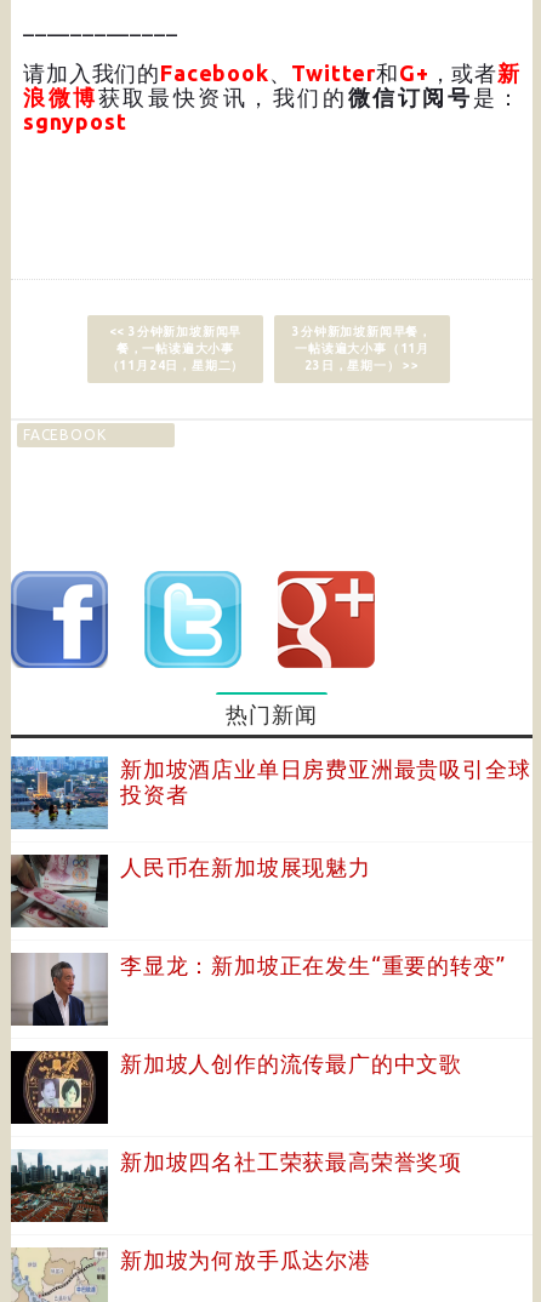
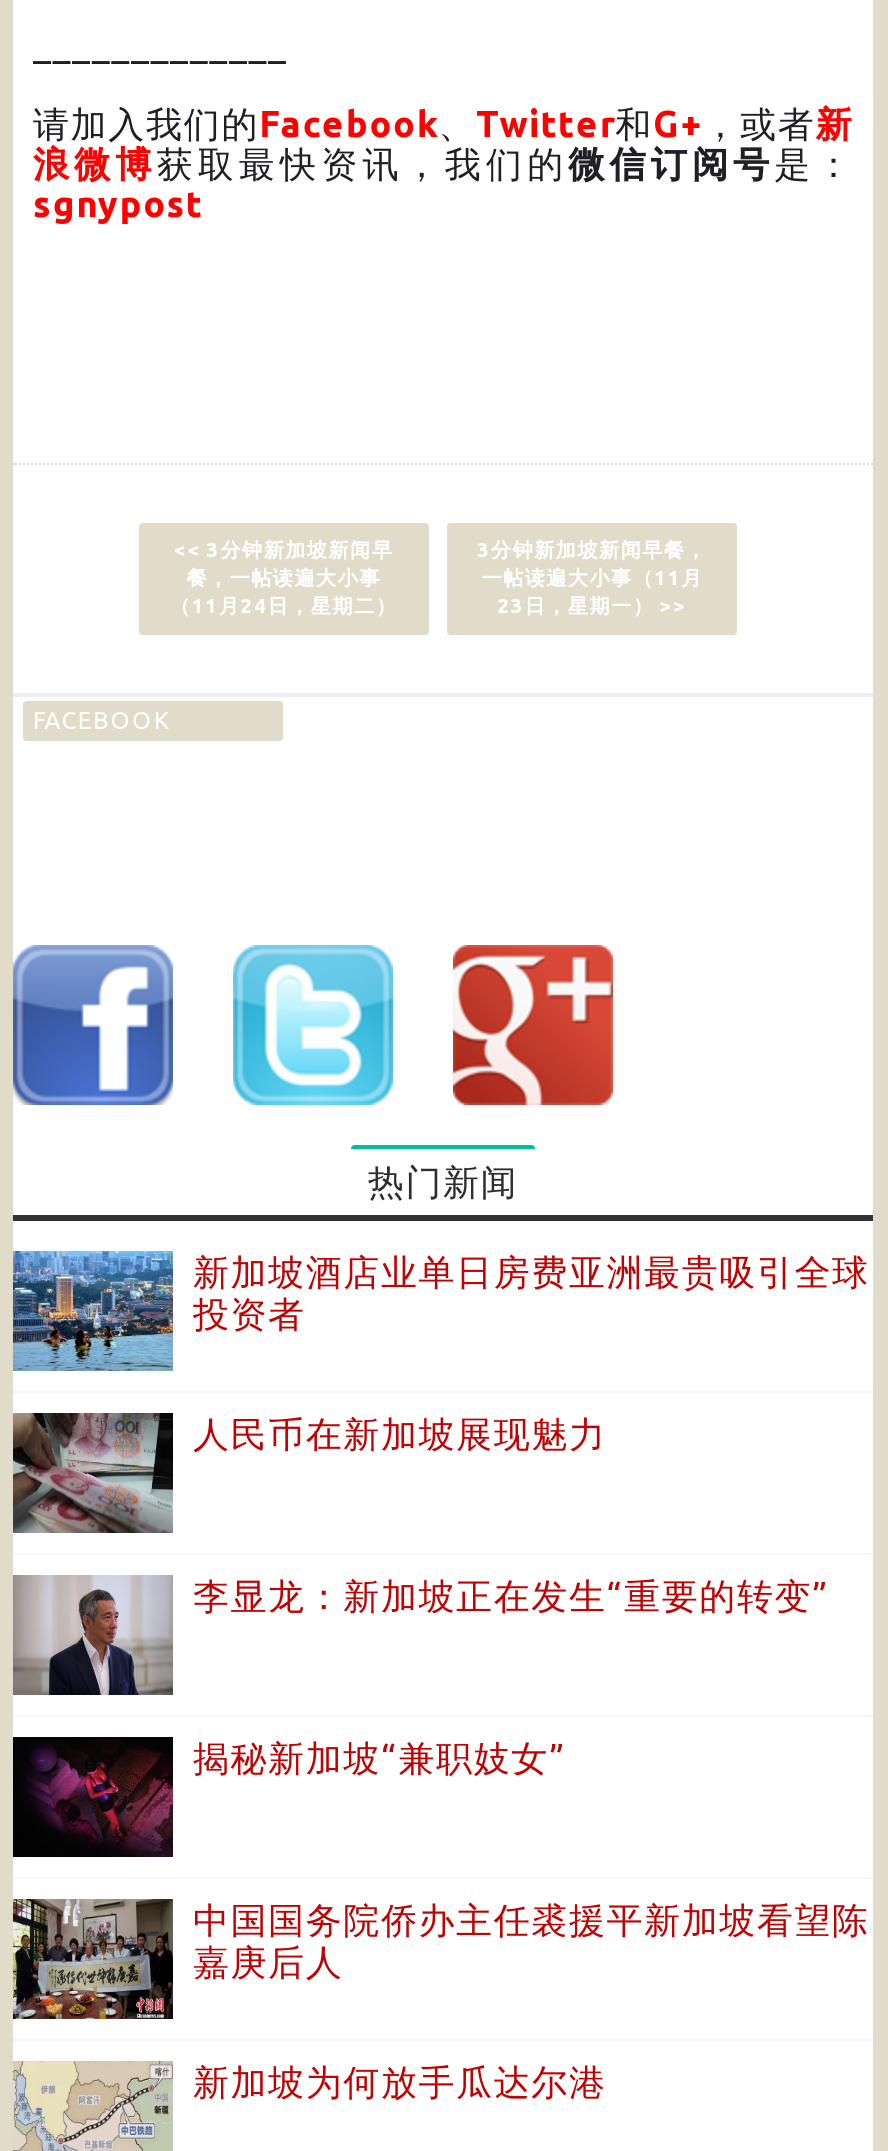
[23,1050,462,1125] [image] | 新加坡人创作的流传最广的中文歌 -> [33,1735,565,1859] [image] | 揭秘新加坡“兼职妓女”
[10,1149,462,1222] [image] | 新加坡四名社工荣获最高荣誉奖项 -> [11,1897,870,2019] [image] | 中国国务院侨办主任裘援平新加坡看望陈 | 嘉庚后人

